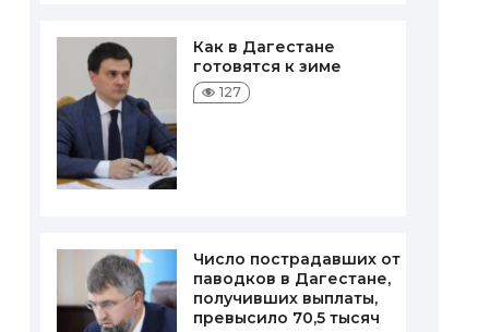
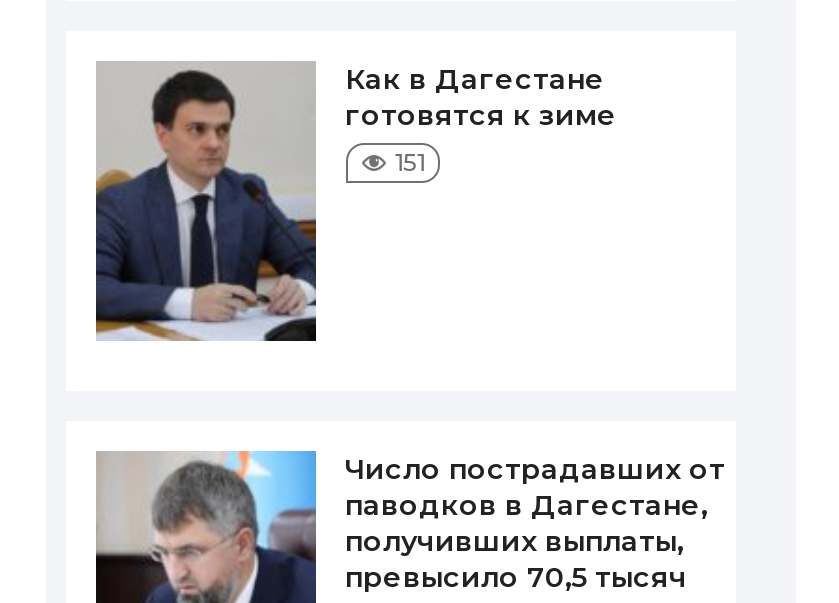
[220,83,241,100] 127 -> [394,146,424,176] 151

